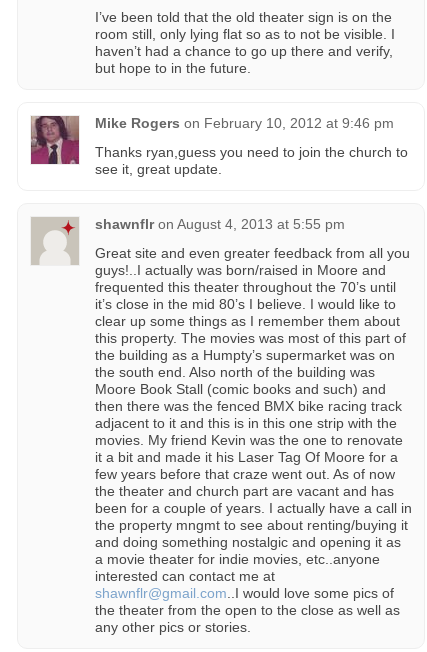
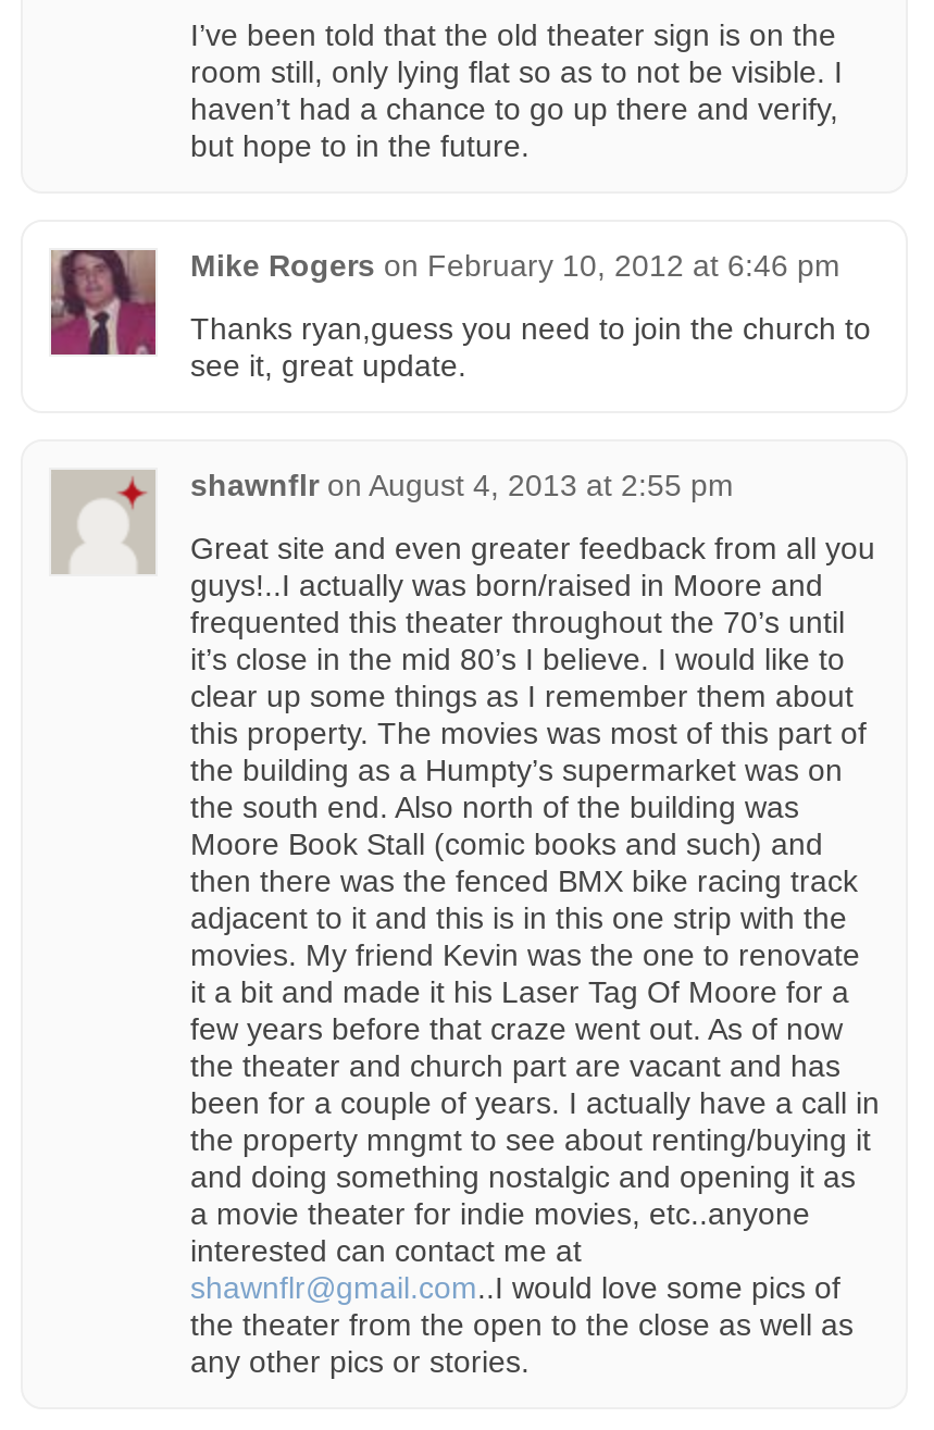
[95,115,394,131] Mike Rogers on February 10, 2012 at 9:46 pm -> [190,249,840,284] Mike Rogers on February 10, 2012 at 6:46 pm
[95,216,345,232] shawnflr on August 4, 2013 at 5:55 pm -> [190,468,734,503] shawnflr on August 4, 2013 at 2:55 pm

